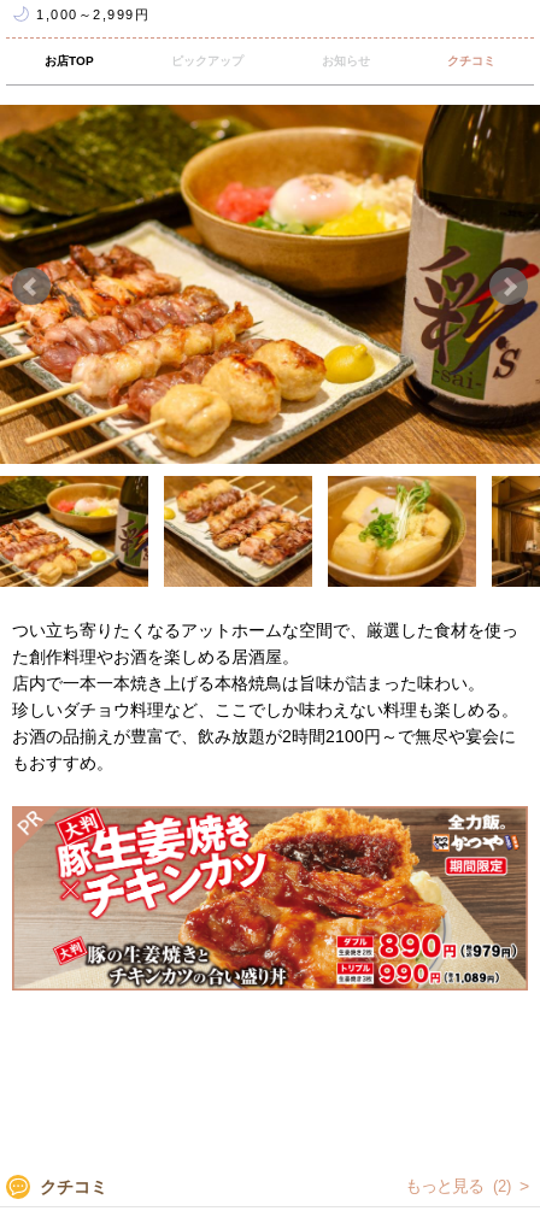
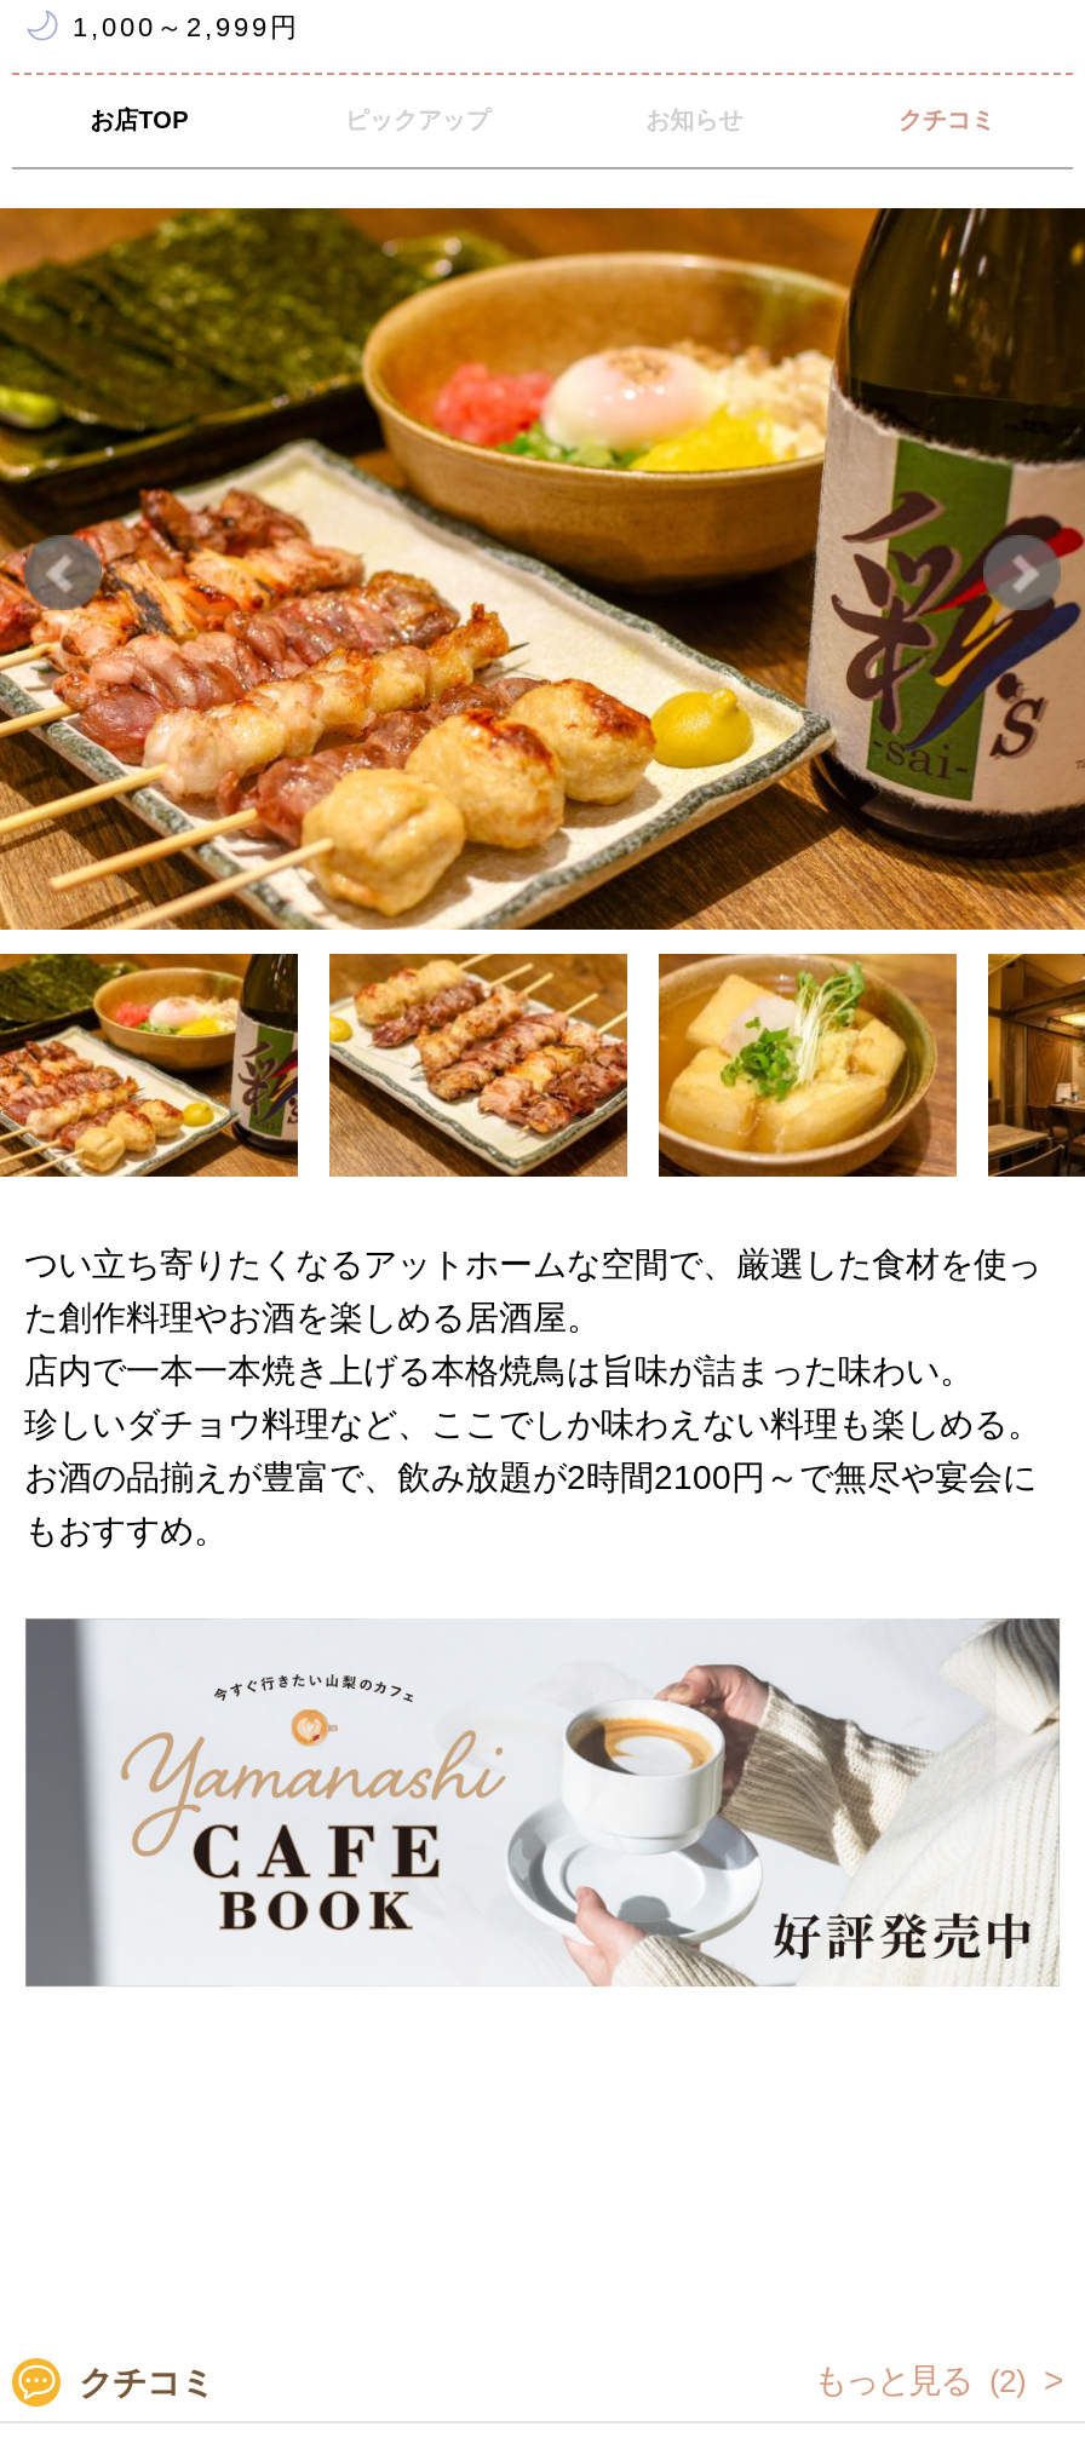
[12,805,528,992] [image] -> [24,1617,1061,1988] [image]

